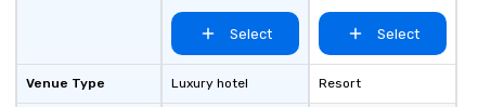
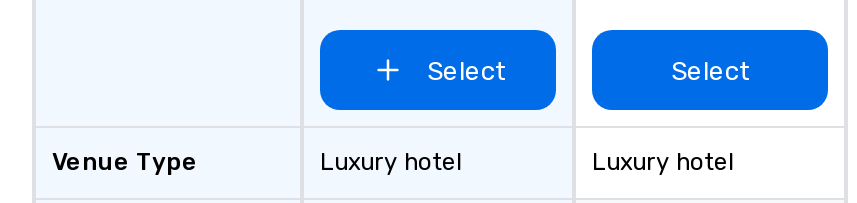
[319,76,361,91] Resort -> [592,148,734,176] Luxury hotel

